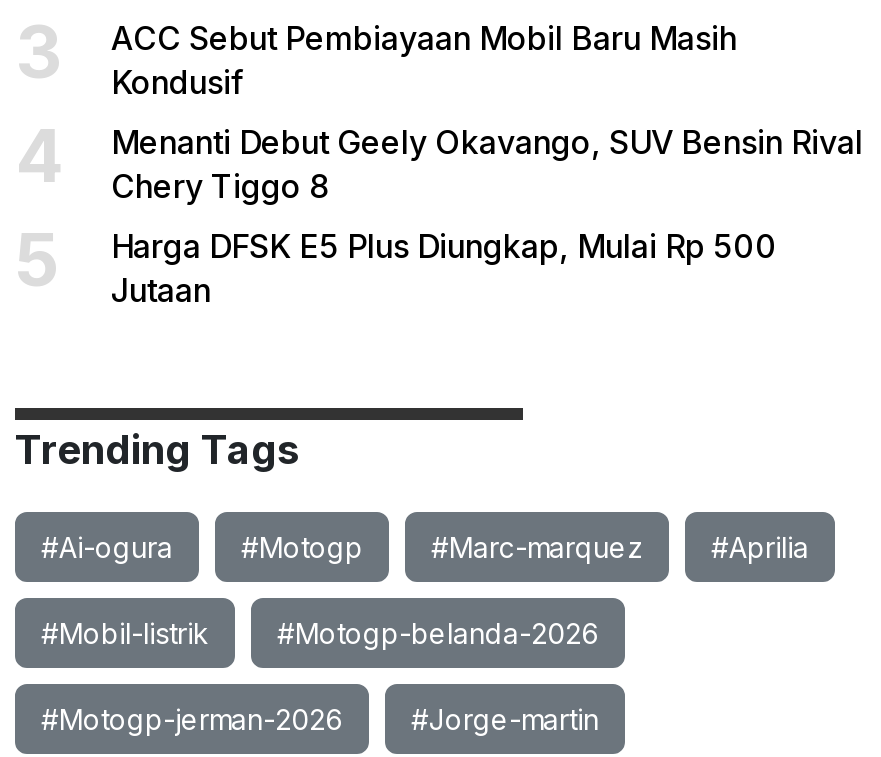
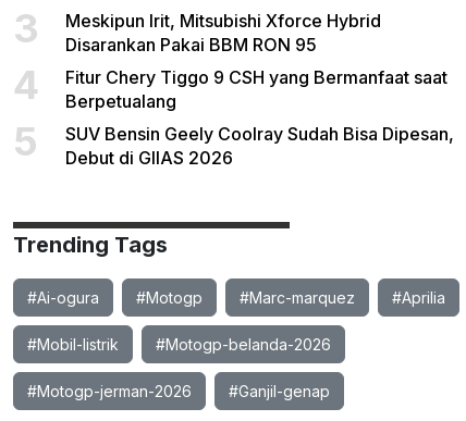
[111,17,737,101] ACC Sebut Pembiayaan Mobil Baru Masih | Kondusif -> [65,9,381,55] Meskipun Irit, Mitsubishi Xforce Hybrid | Disarankan Pakai BBM RON 95
[111,121,863,205] Menanti Debut Geely Okavango, SUV Bensin Rival | Chery Tiggo 8 -> [65,66,447,112] Fitur Chery Tiggo 9 CSH yang Bermanfaat saat | Berpetualang
[111,225,777,309] Harga DFSK E5 Plus Diungkap, Mulai Rp 500 | Jutaan -> [65,122,454,168] SUV Bensin Geely Coolray Sudah Bisa Dipesan, | Debut di GIIAS 2026
[411,701,599,735] #Jorge-martin -> [229,381,330,400] #Ganjil-genap

